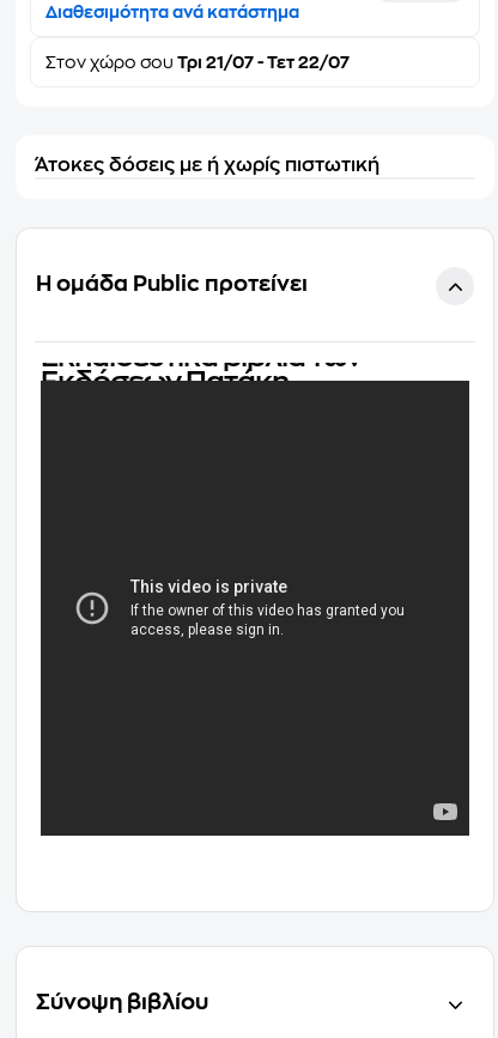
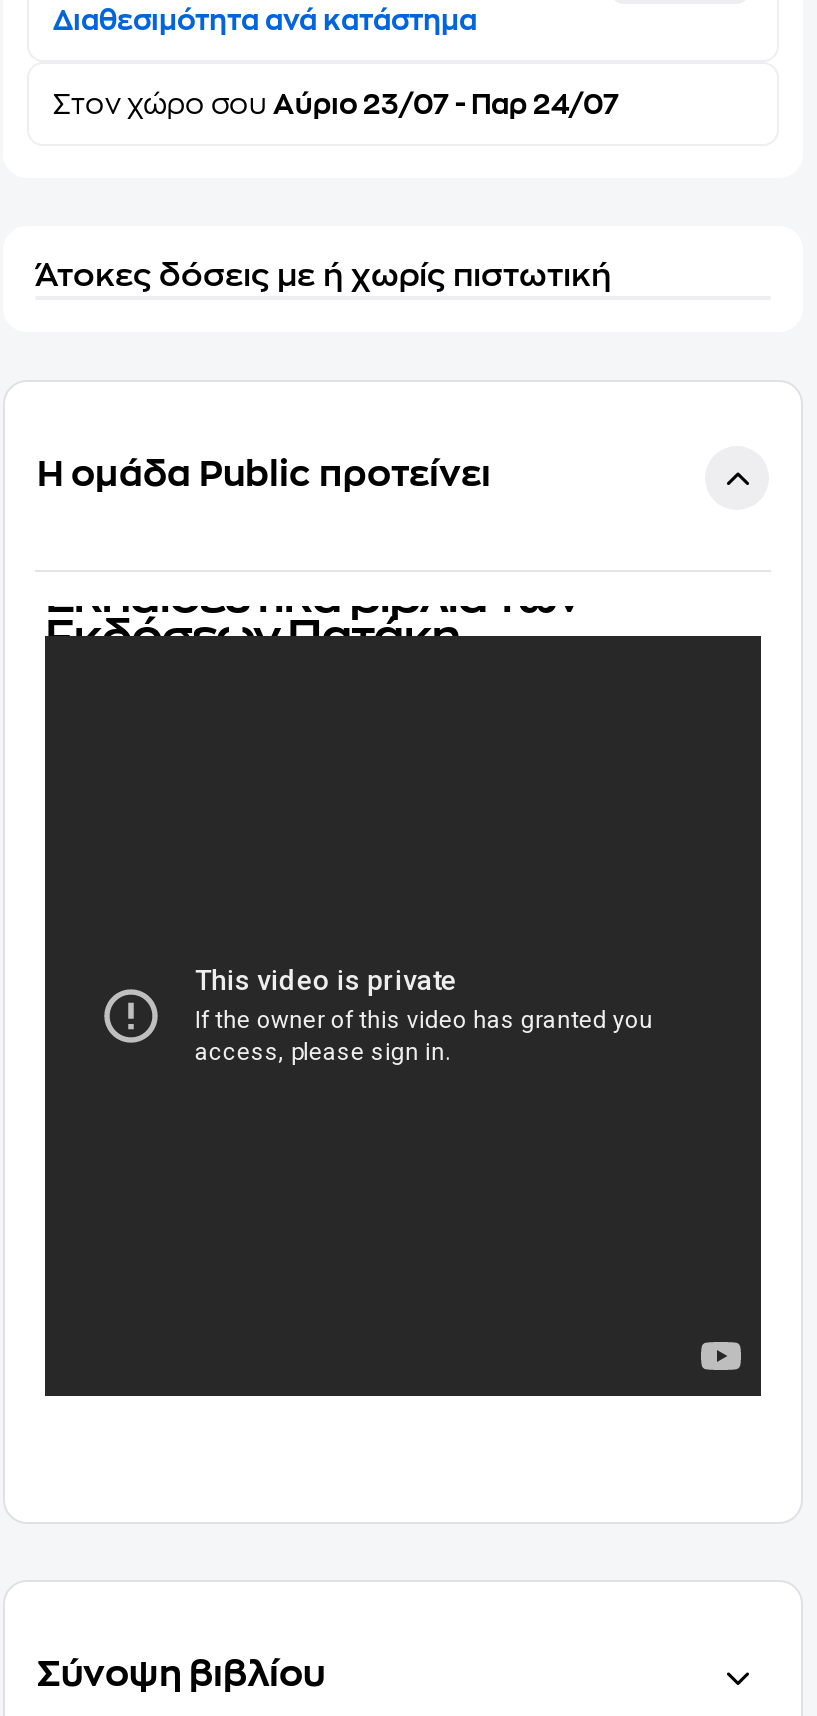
[45,54,350,71] Στον χώρο σου Τρι 21/07 - Τετ 22/07 -> [53,90,619,118] Στον χώρο σου Αύριο 23/07 - Παρ 24/07

